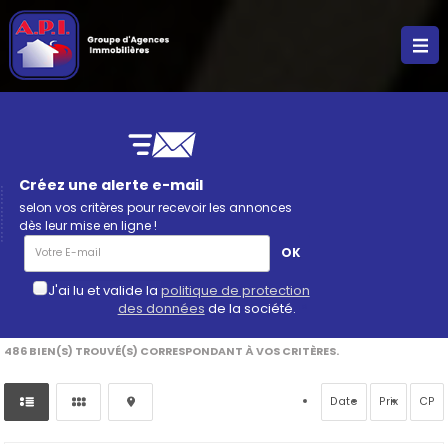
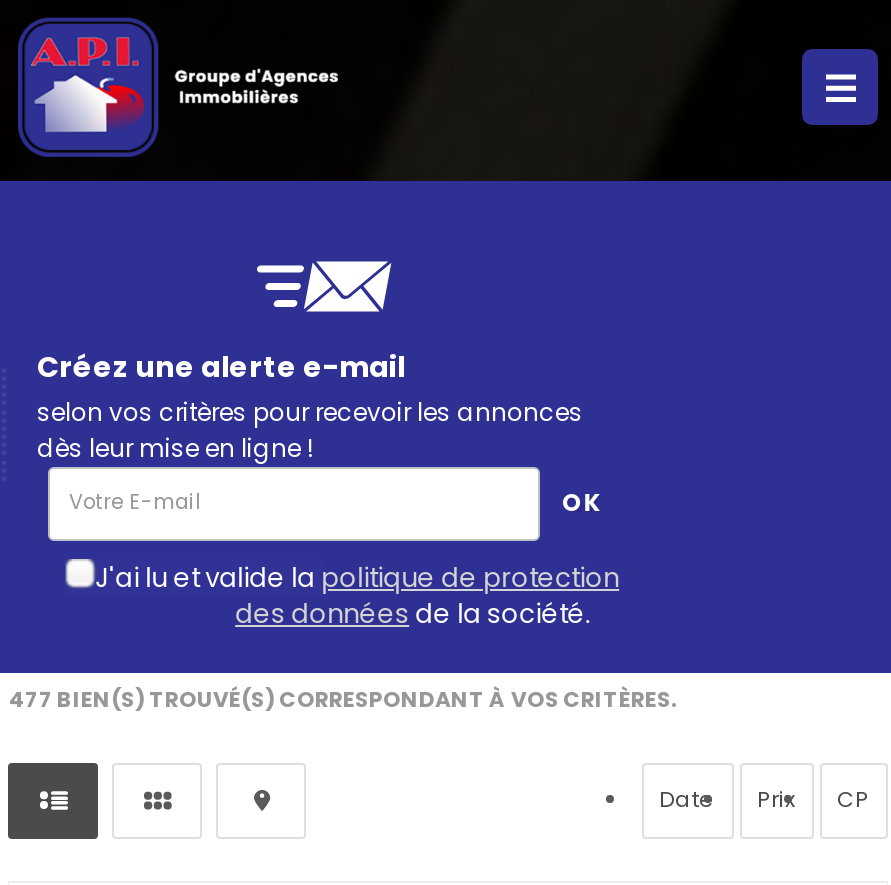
[4,344,339,359] 486 BIEN(S) TROUVÉ(S) CORRESPONDANT À VOS CRITÈRES. -> [9,686,677,716] 477 BIEN(S) TROUVÉ(S) CORRESPONDANT À VOS CRITÈRES.

